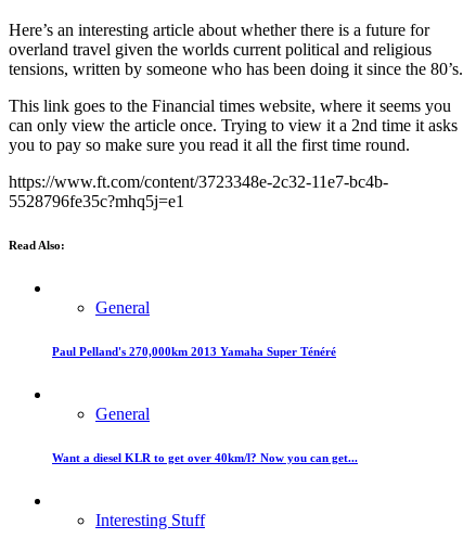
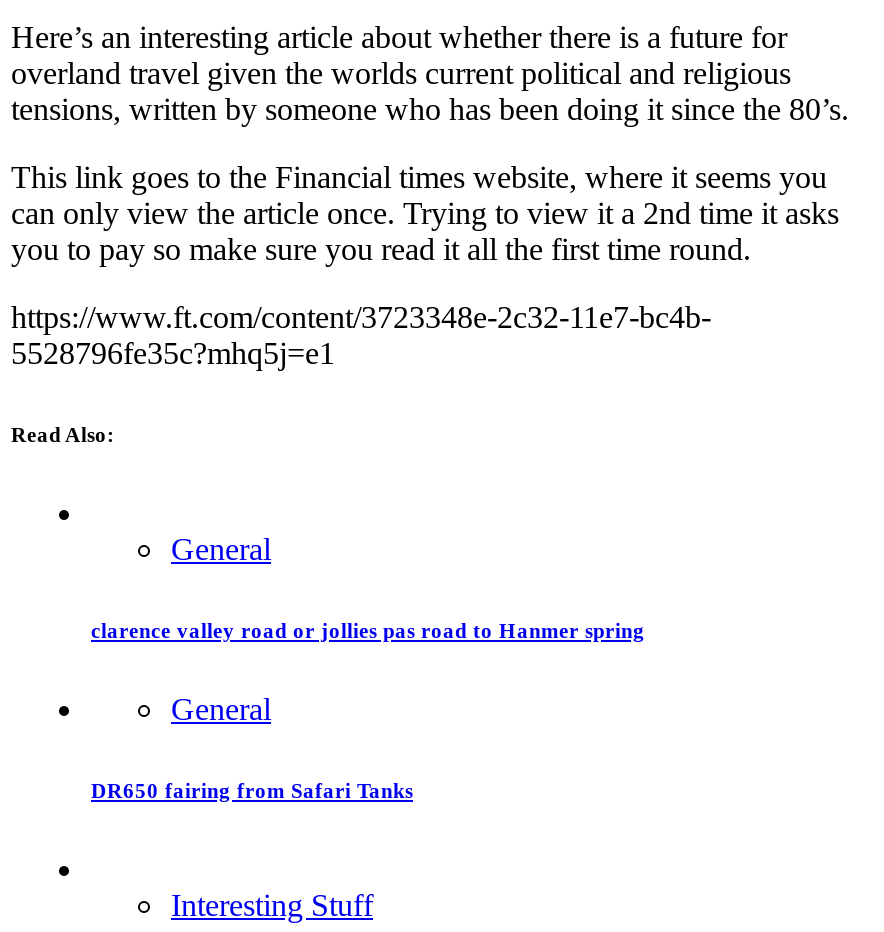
[52,345,336,358] Paul Pelland's 270,000km 2013 Yamaha Super Ténéré -> [91,618,645,642] clarence valley road or jollies pas road to Hanmer spring
[52,451,358,464] Want a diesel KLR to get over 40km/l? Now you can get... -> [91,778,413,802] DR650 fairing from Safari Tanks

